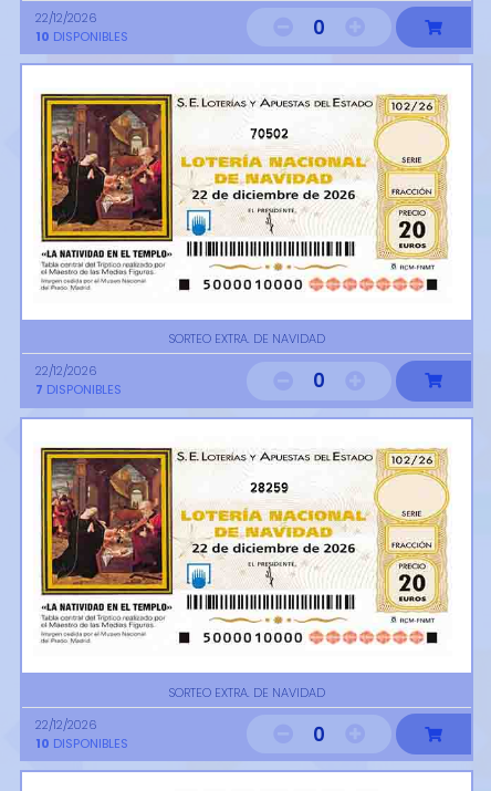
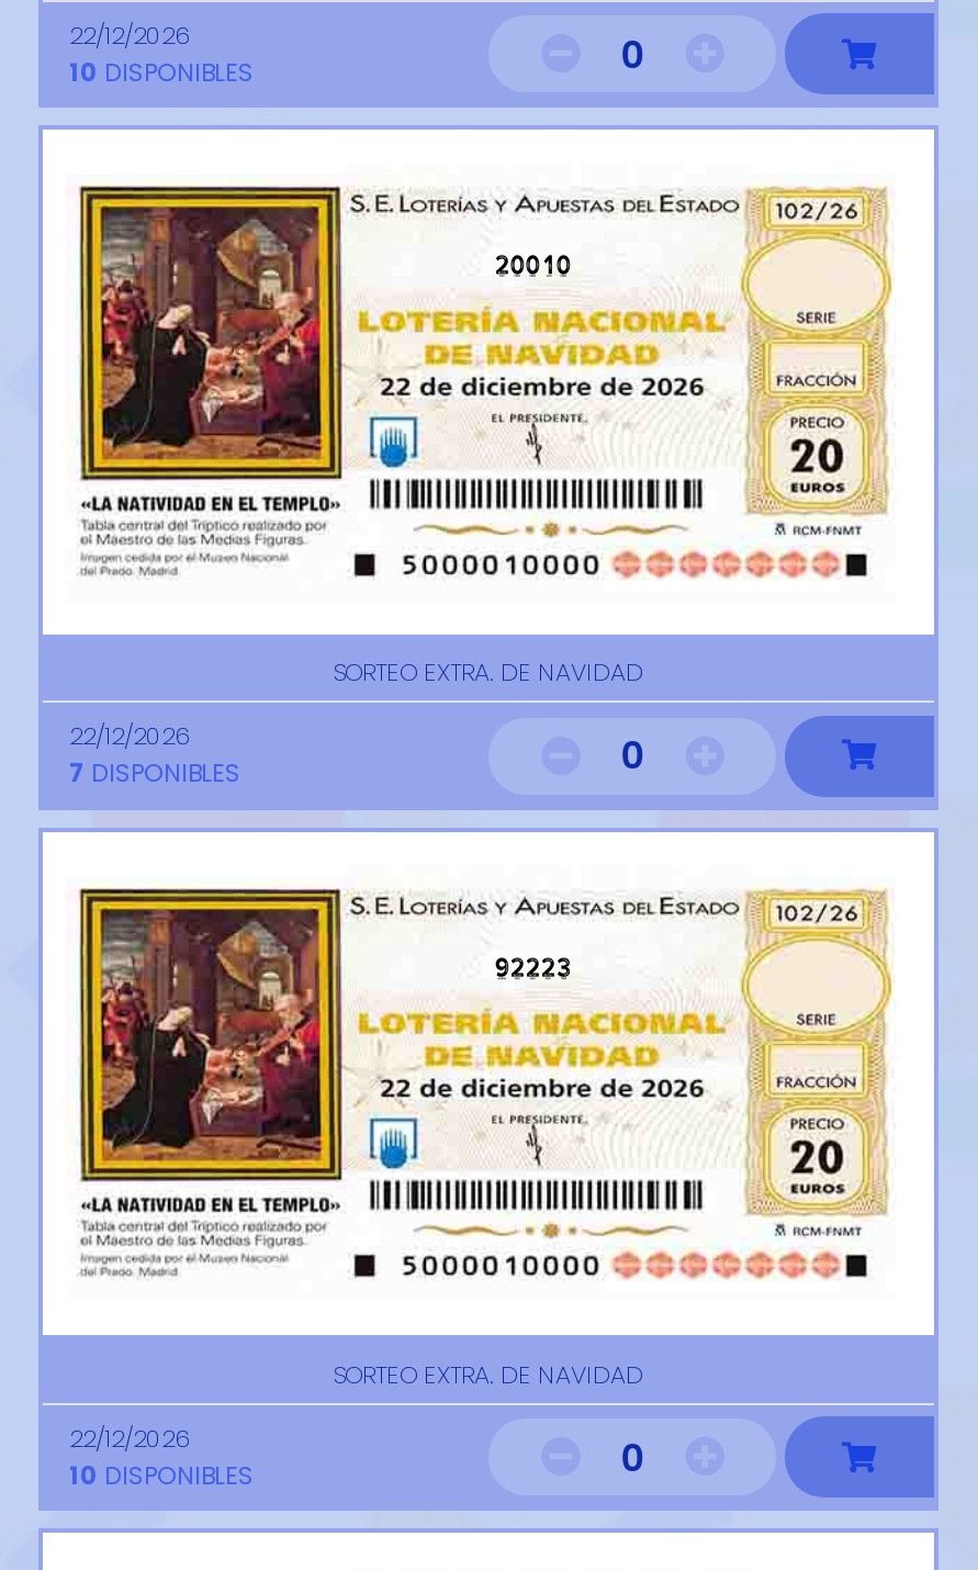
[250,125,288,143] 70502 -> [495,249,571,284] 20010
[250,479,288,496] 28259 -> [495,950,571,985] 92223

